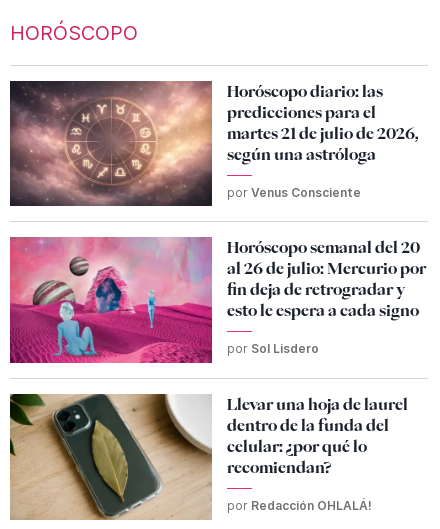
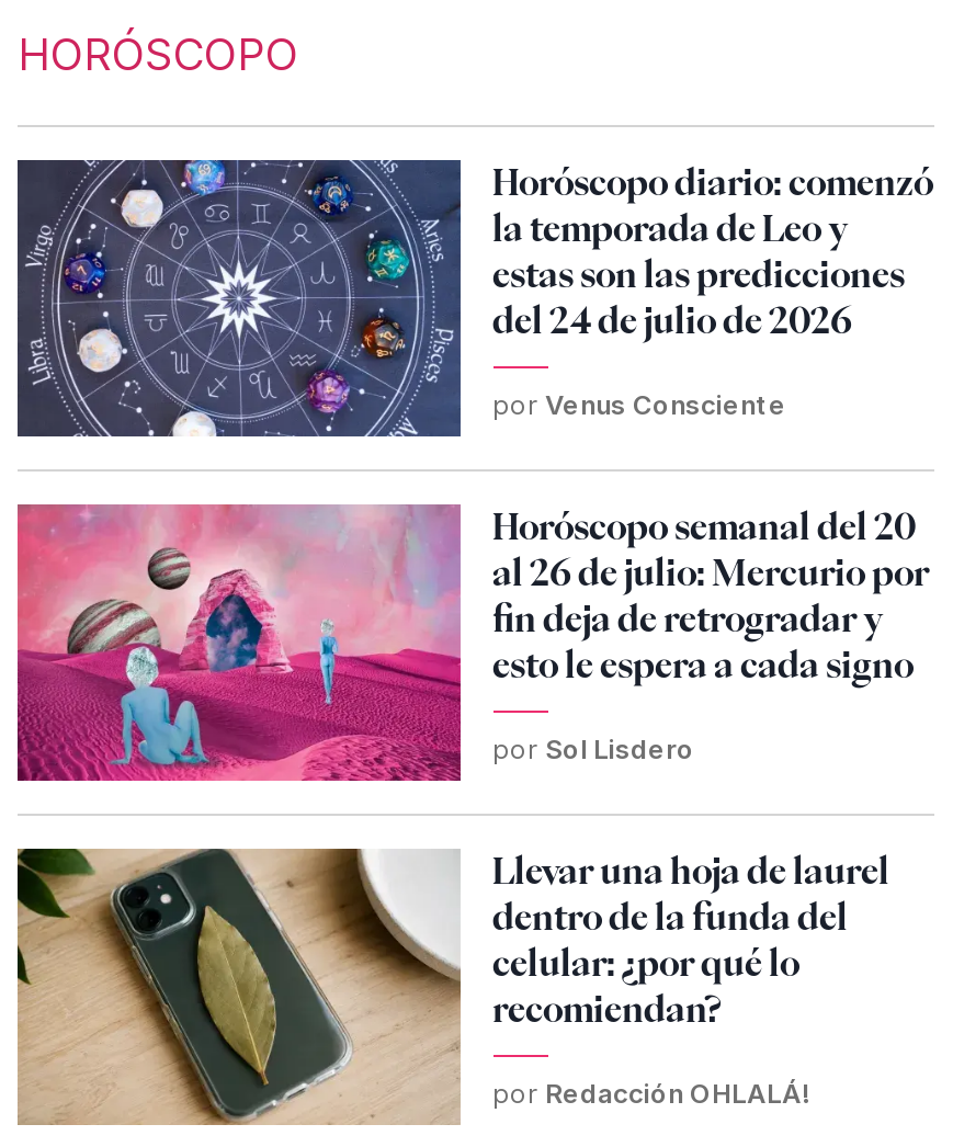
[10,80,417,207] [image] | Horóscopo diario: las | predicciones para el | martes 21 de julio de 2026, | según una astróloga -> [18,157,933,438] [image] | Horóscopo diario: comenzó | la temporada de Leo y | estas son las predicciones | del 24 de julio de 2026

